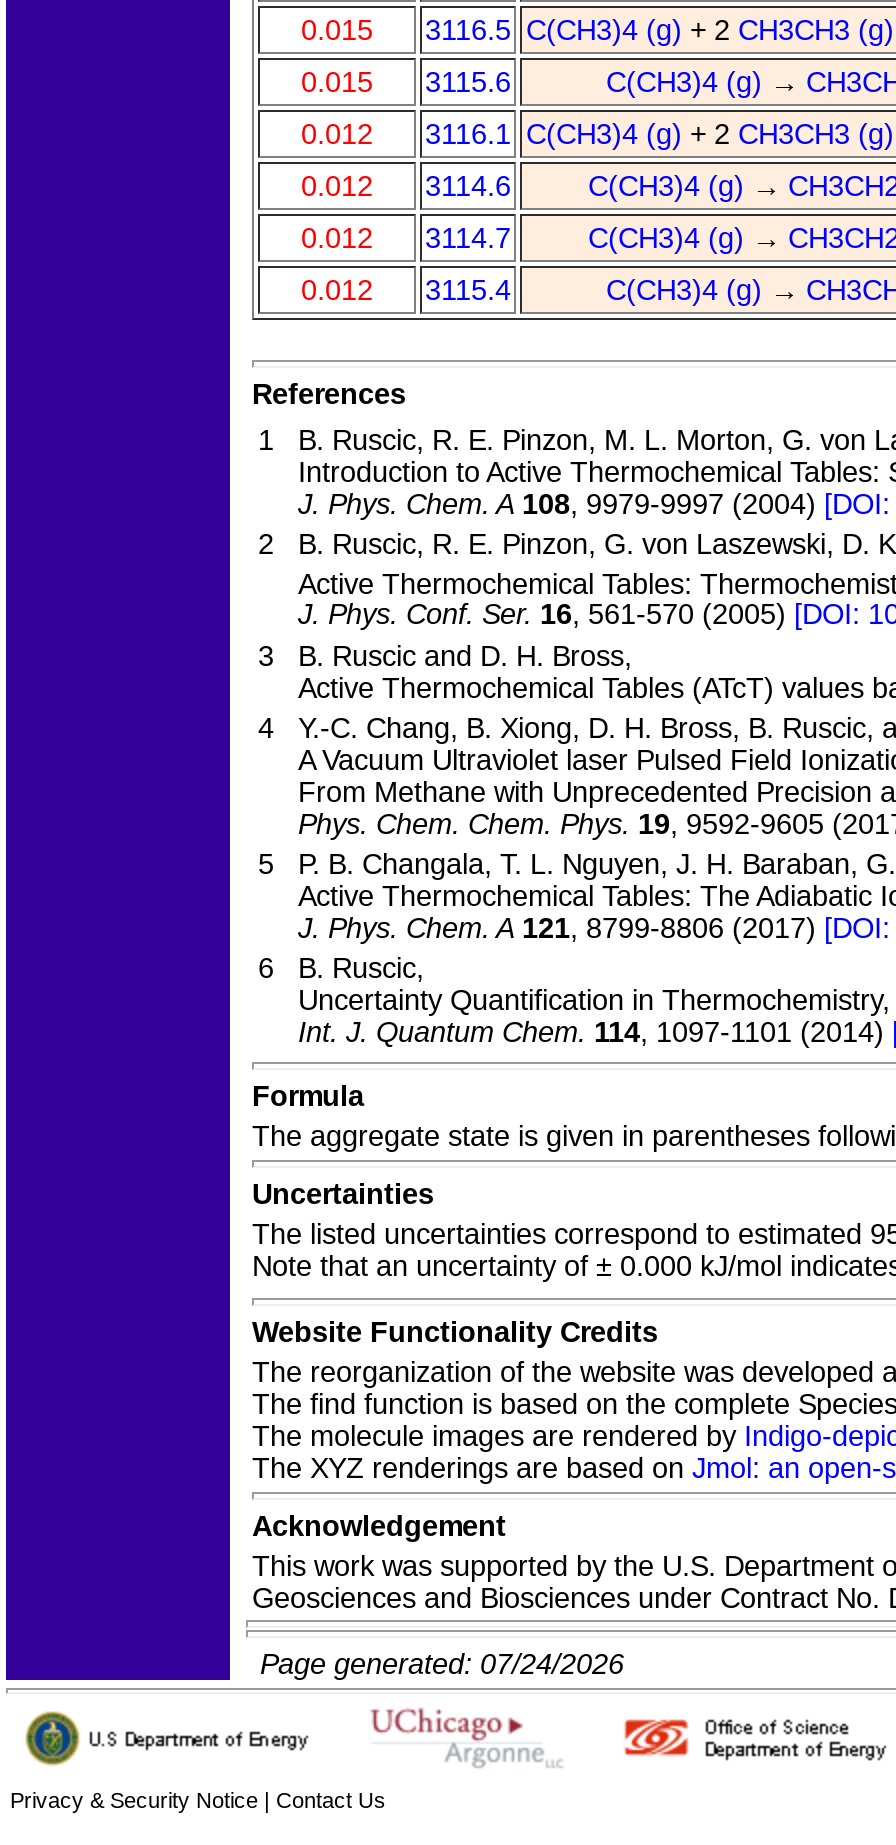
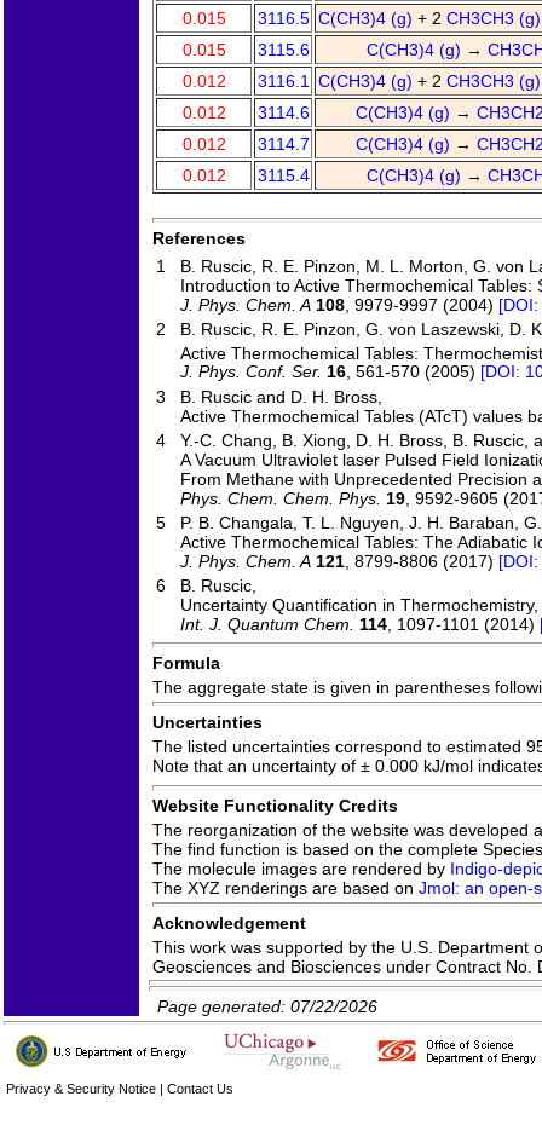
[260,1648,624,1680] Page generated: 07/24/2026 -> [157,997,377,1016] Page generated: 07/22/2026

